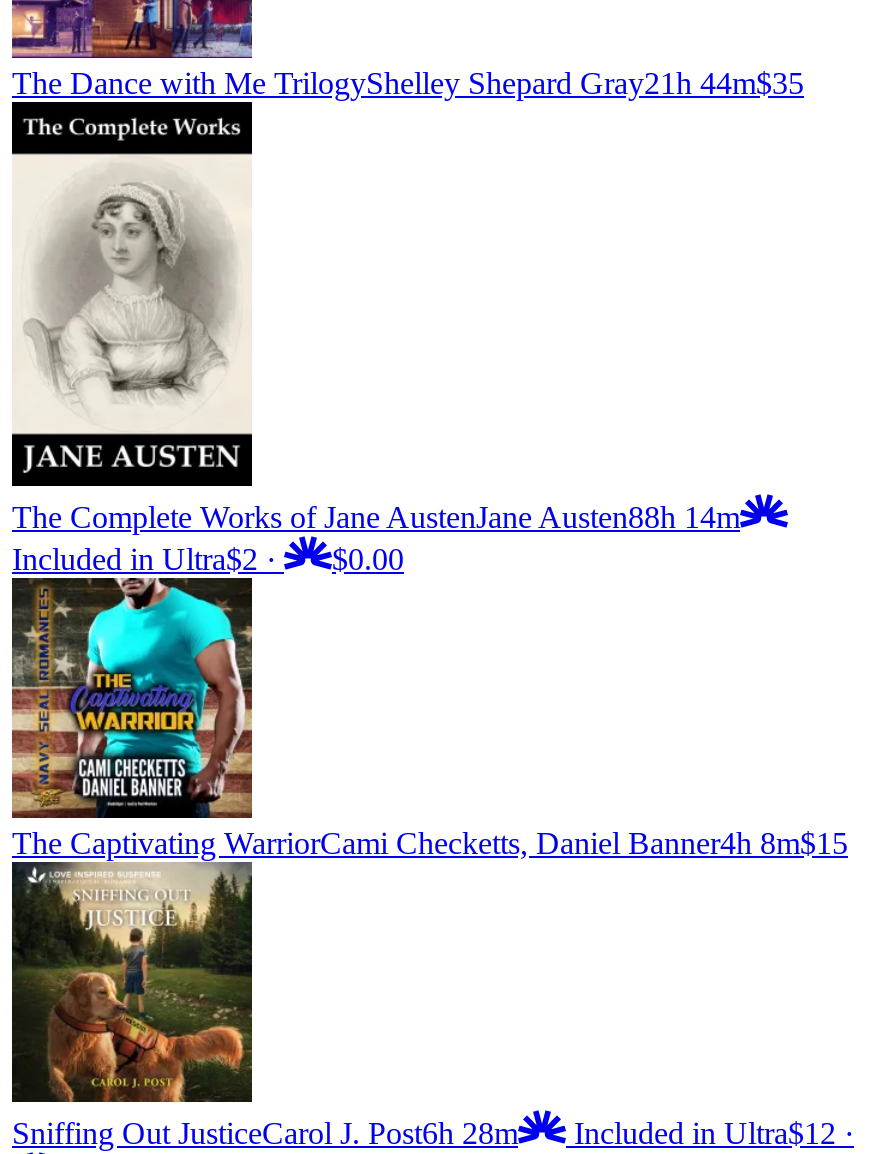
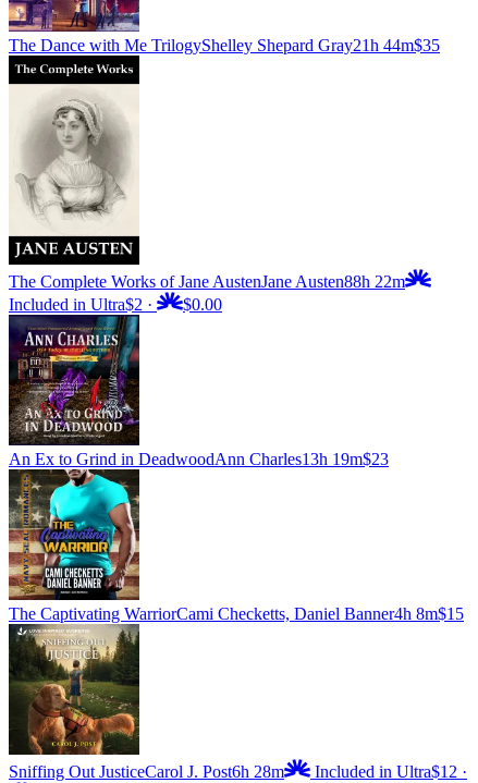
[12,499,740,533] The Complete Works of Jane AustenJane Austen88h 14m -> [9,272,405,290] The Complete Works of Jane AustenJane Austen88h 22m
none -> [8,316,389,468] [image] | An Ex to Grind in DeadwoodAnn Charles13h 19m$23

